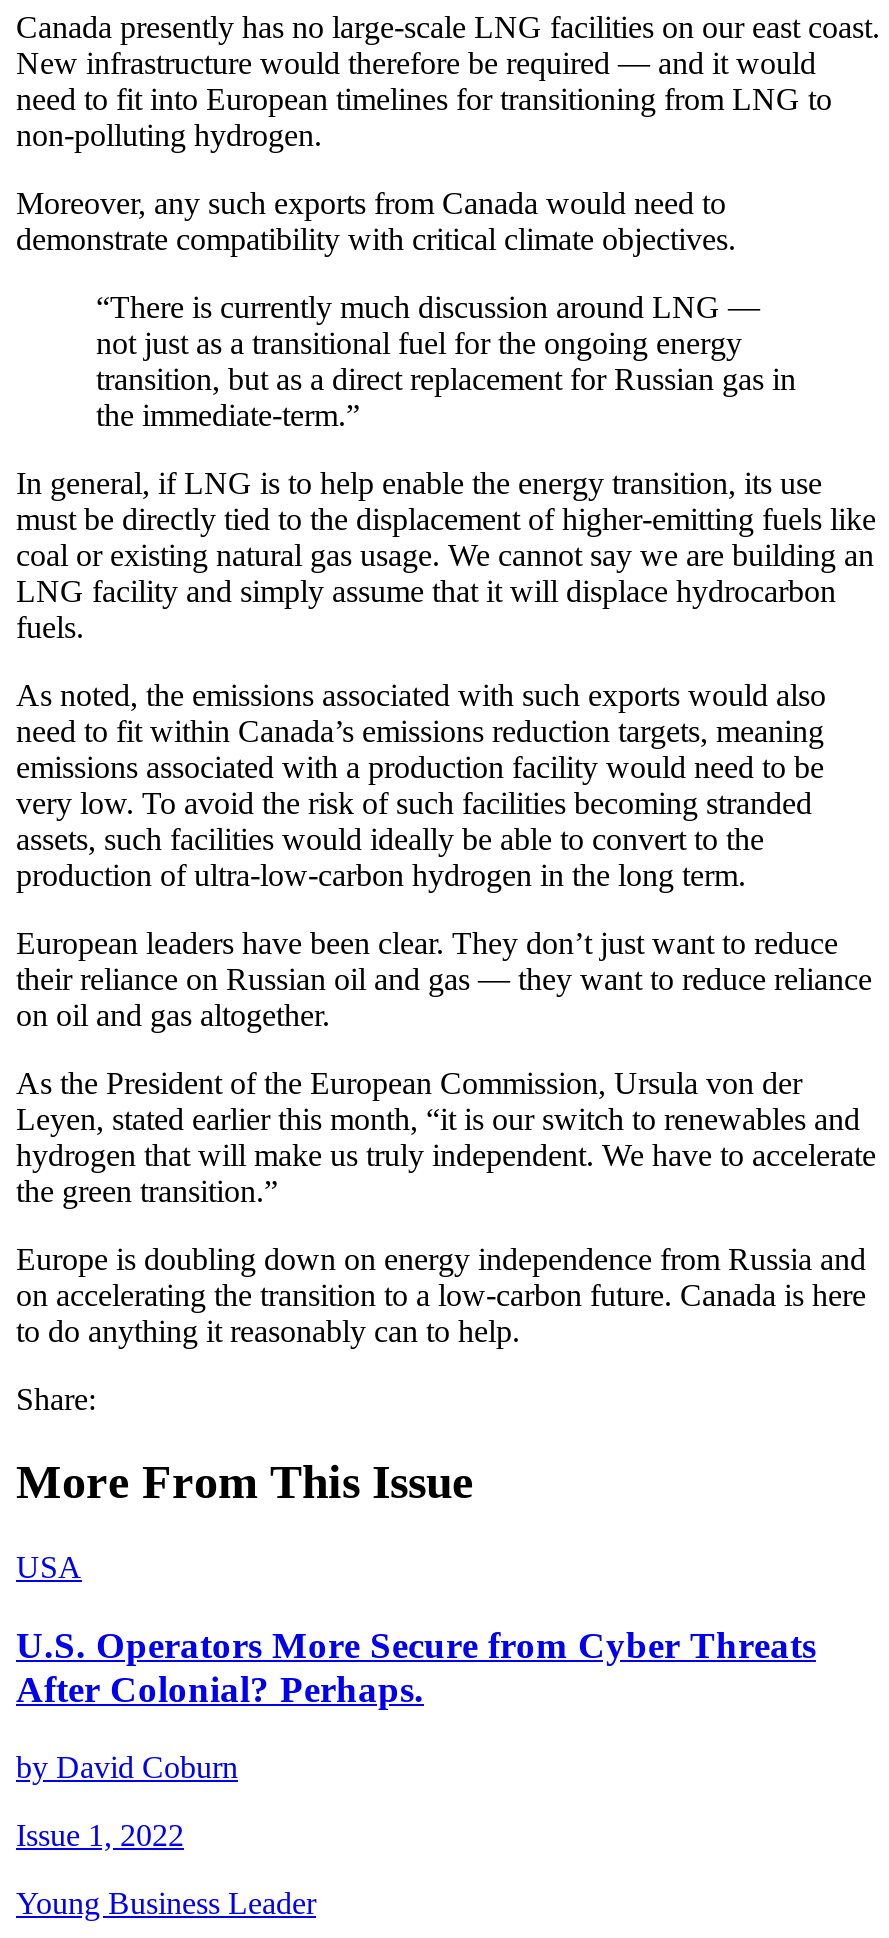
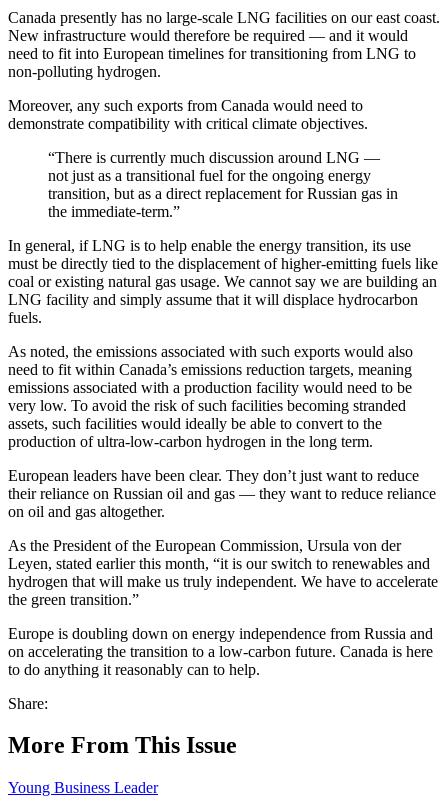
[16,1551,816,1852] USA | U.S. Operators More Secure from Cyber Threats | After Colonial? Perhaps. | by David Coburn | Issue 1, 2022 -> none

